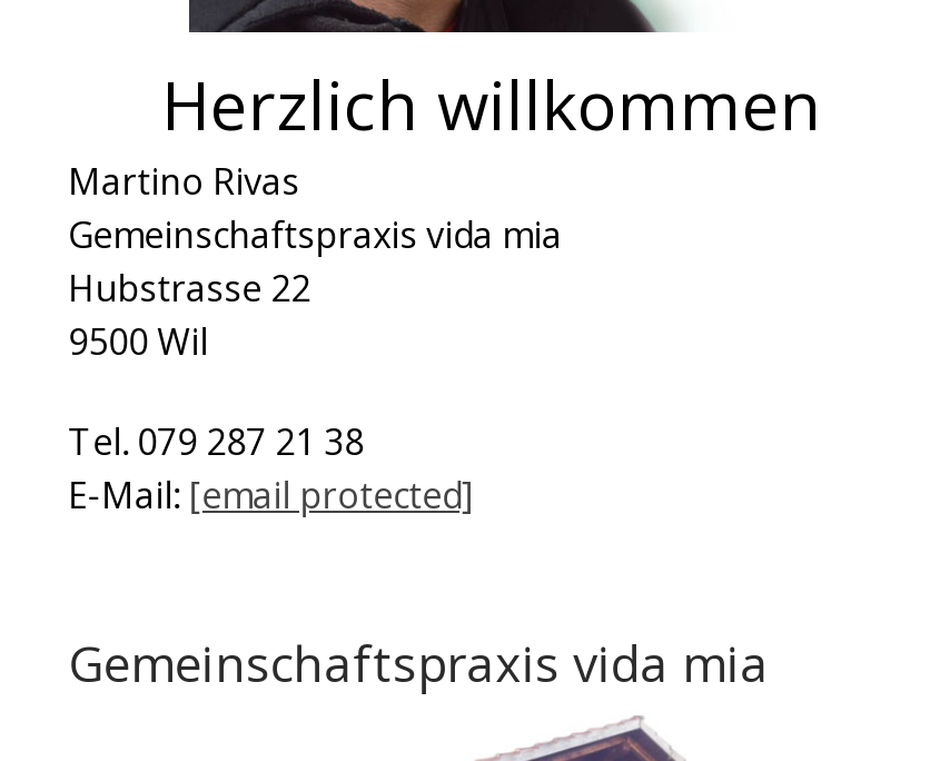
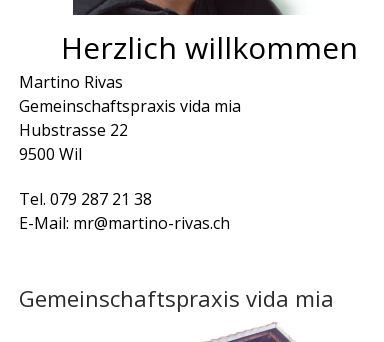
[68,472,473,521] E-Mail: [email protected] -> [19,212,230,234] E-Mail: mr@martino-rivas.ch

